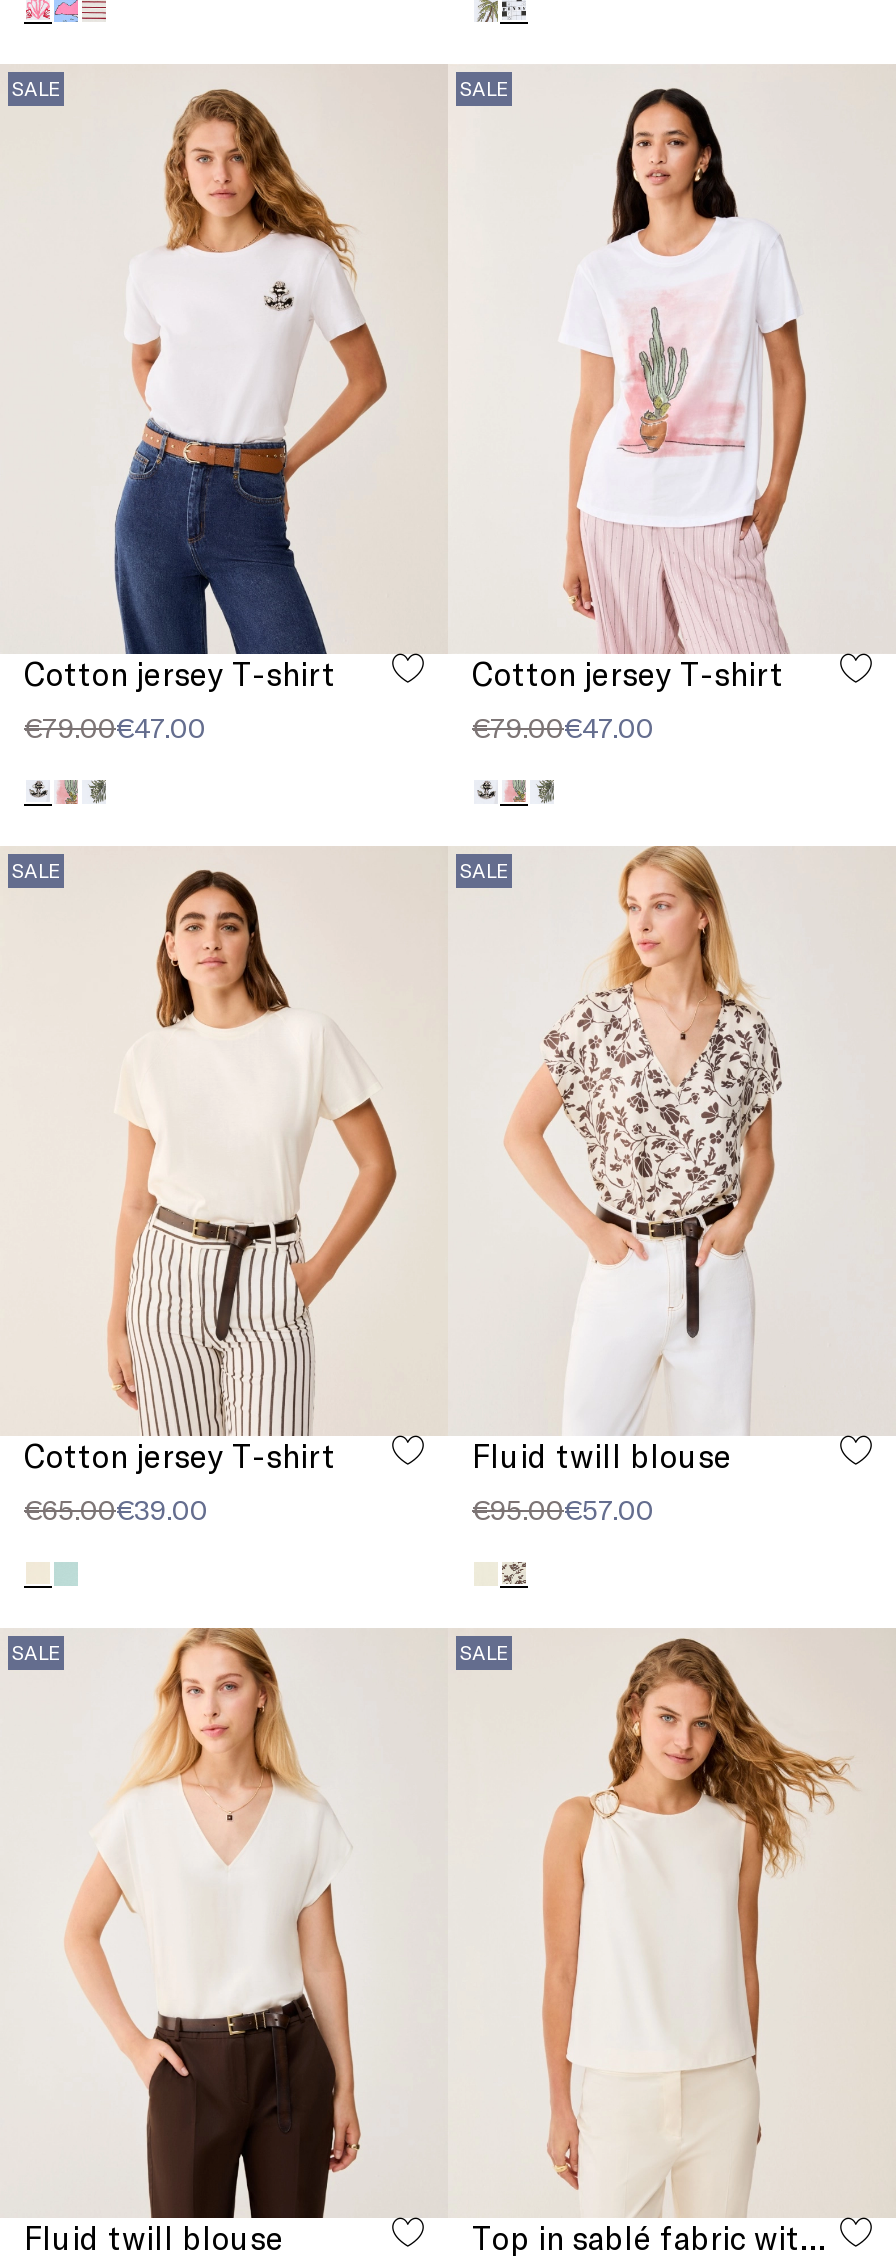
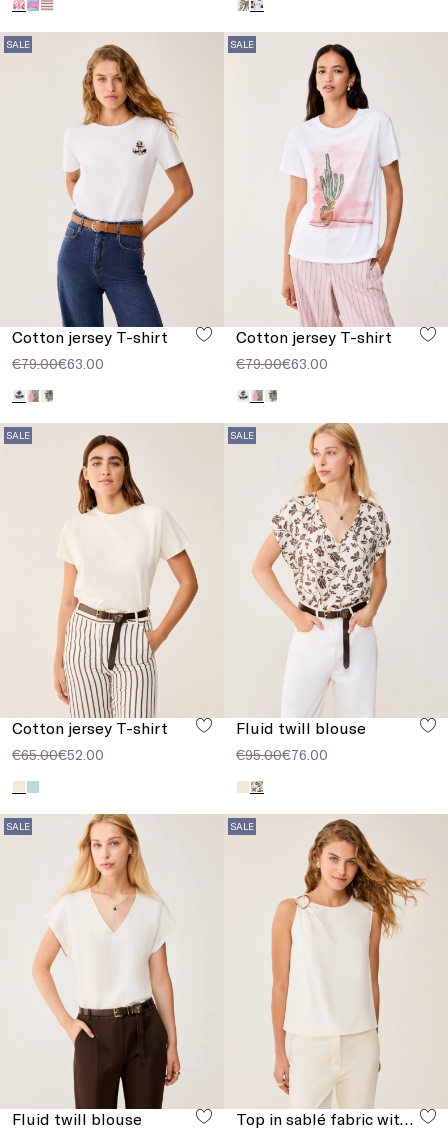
[24,710,206,744] €79.00€47.00 -> [12,355,104,372] €79.00€63.00
[472,710,654,744] €79.00€47.00 -> [236,355,328,372] €79.00€63.00
[24,1491,208,1525] €65.00€39.00 -> [12,746,104,763] €65.00€52.00
[472,1491,654,1525] €95.00€57.00 -> [236,746,328,763] €95.00€76.00

